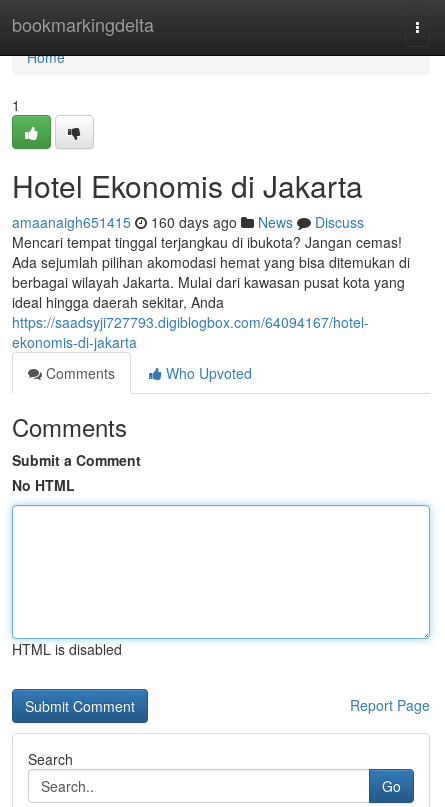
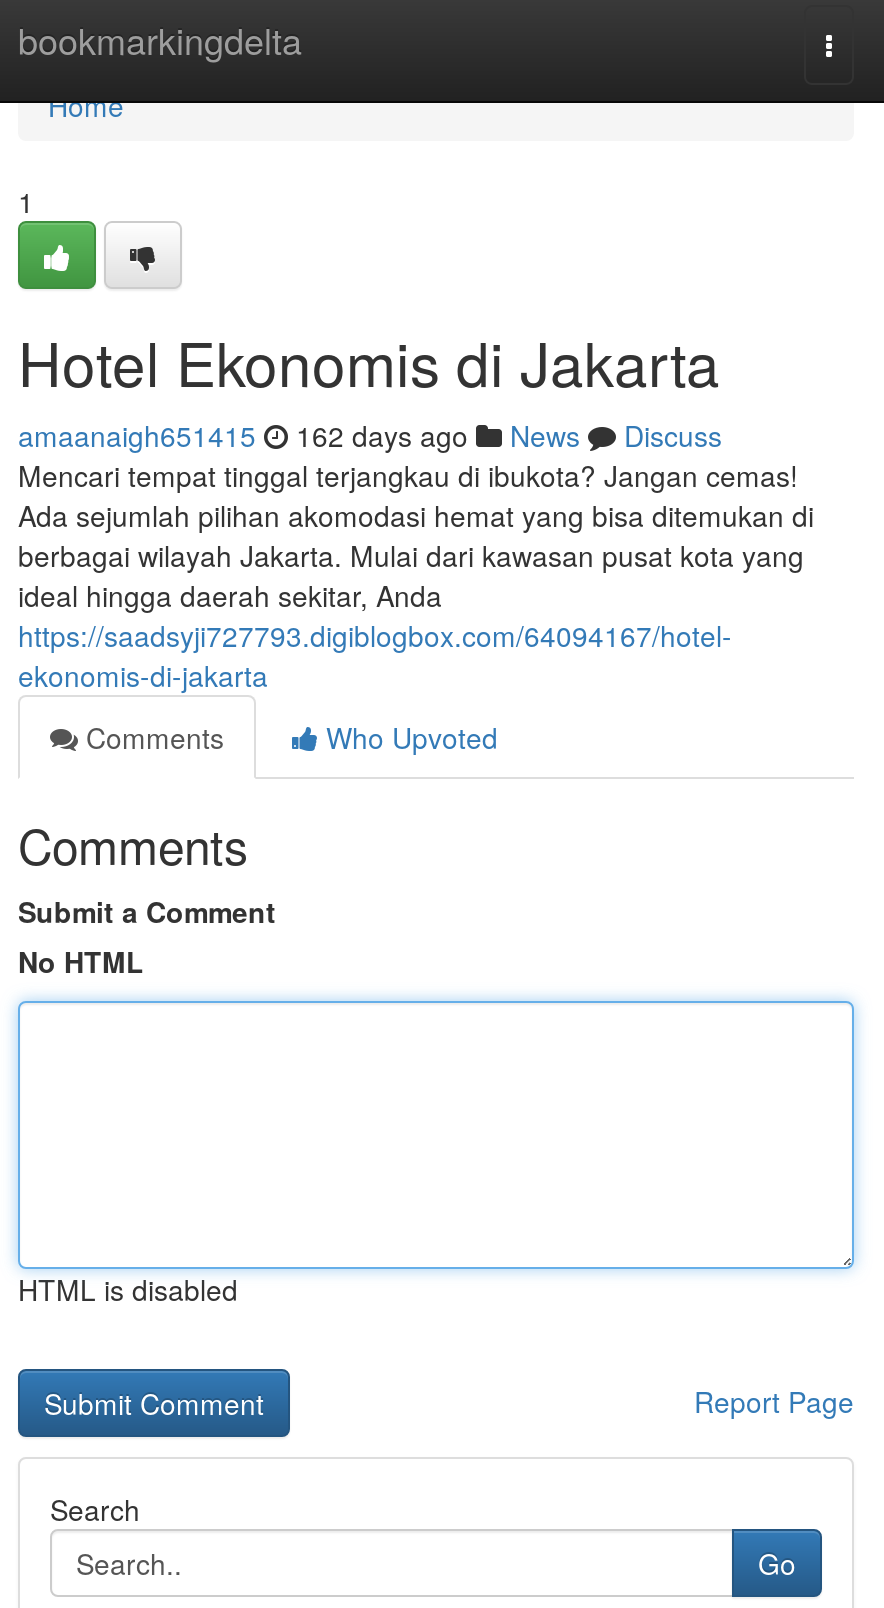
[12,212,364,232] amaanaigh651415 160 days ago News Discuss -> [18,415,722,455] amaanaigh651415 162 days ago News Discuss

